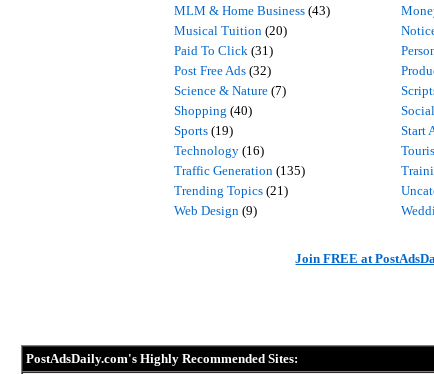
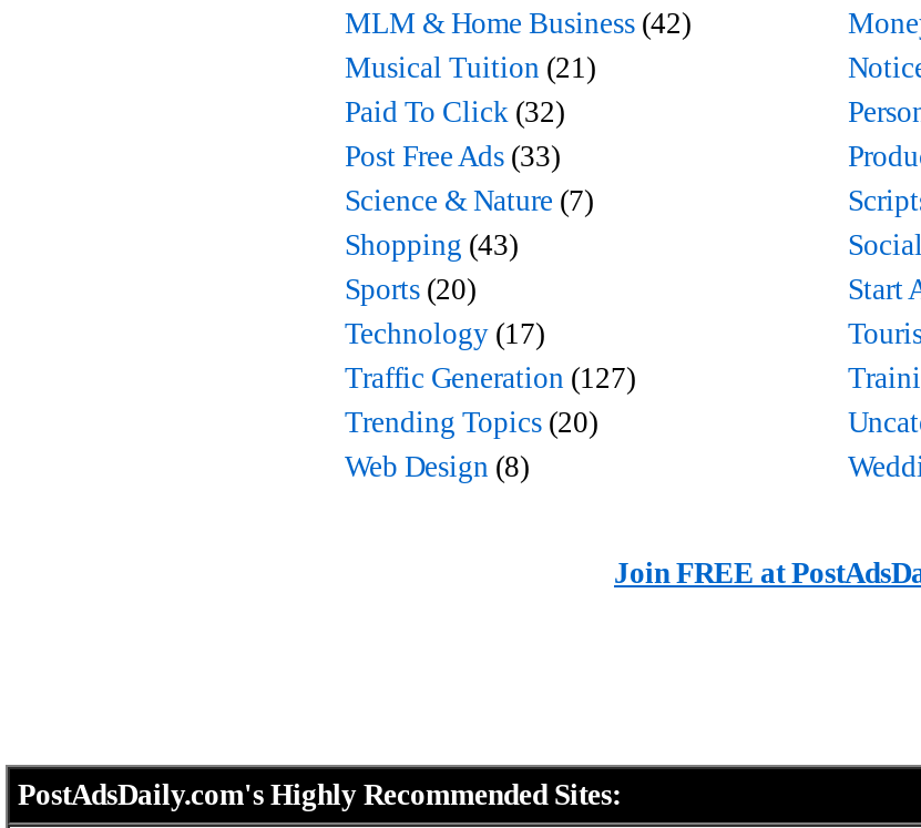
[174,3,330,18] MLM & Home Business (43) -> [345,6,690,39] MLM & Home Business (42)
[174,23,287,38] Musical Tuition (20) -> [345,50,595,84] Musical Tuition (21)
[174,43,273,58] Paid To Click (31) -> [345,95,564,128] Paid To Click (32)
[174,63,271,78] Post Free Ads (32) -> [345,139,560,172] Post Free Ads (33)
[174,103,252,118] Shopping (40) -> [345,228,518,261] Shopping (43)
[174,123,233,138] Sports (19) -> [345,272,475,305] Sports (20)
[174,143,264,158] Technology (16) -> [345,316,544,350] Technology (17)
[174,163,305,178] Traffic Generation (135) -> [345,361,635,394] Traffic Generation (127)
[174,183,288,198] Trending Topics (21) -> [345,405,597,438] Trending Topics (20)
[174,203,257,218] Web Design (9) -> [345,449,529,483] Web Design (8)

